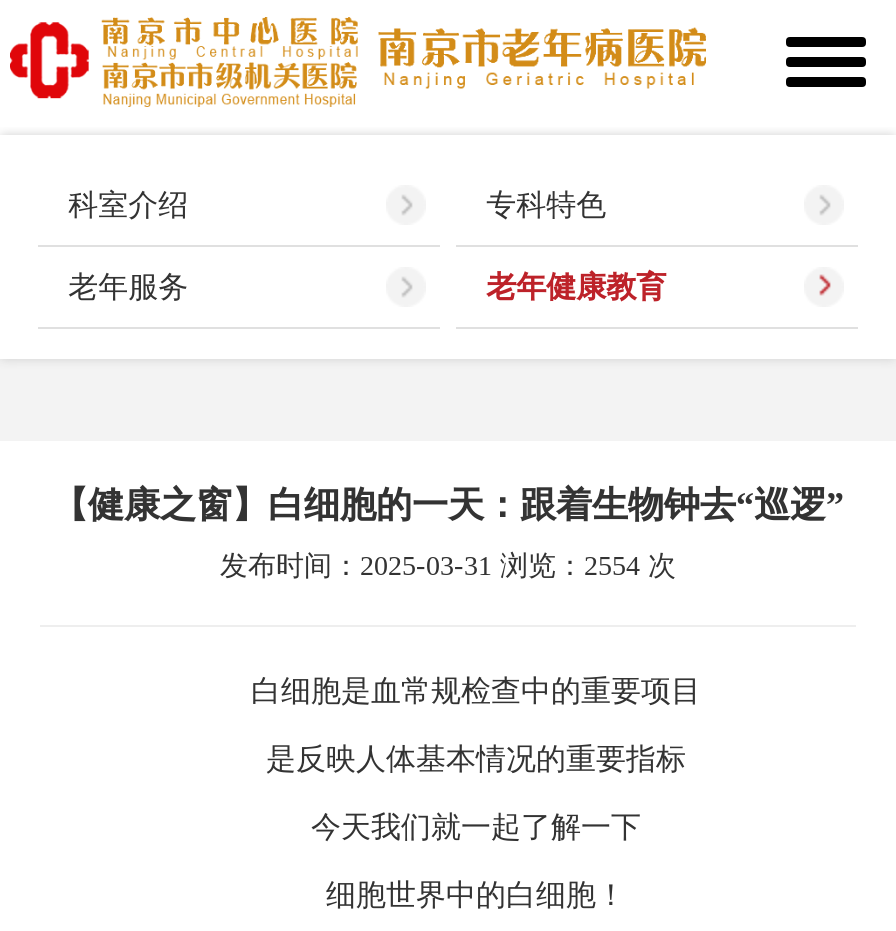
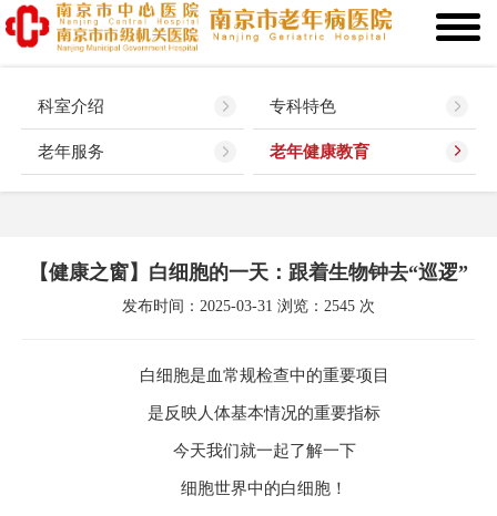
[220,550,676,580] 发布时间：2025-03-31 浏览：2554 次 -> [122,297,375,314] 发布时间：2025-03-31 浏览：2545 次

